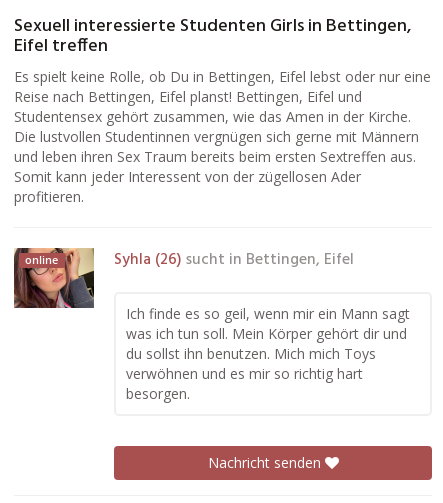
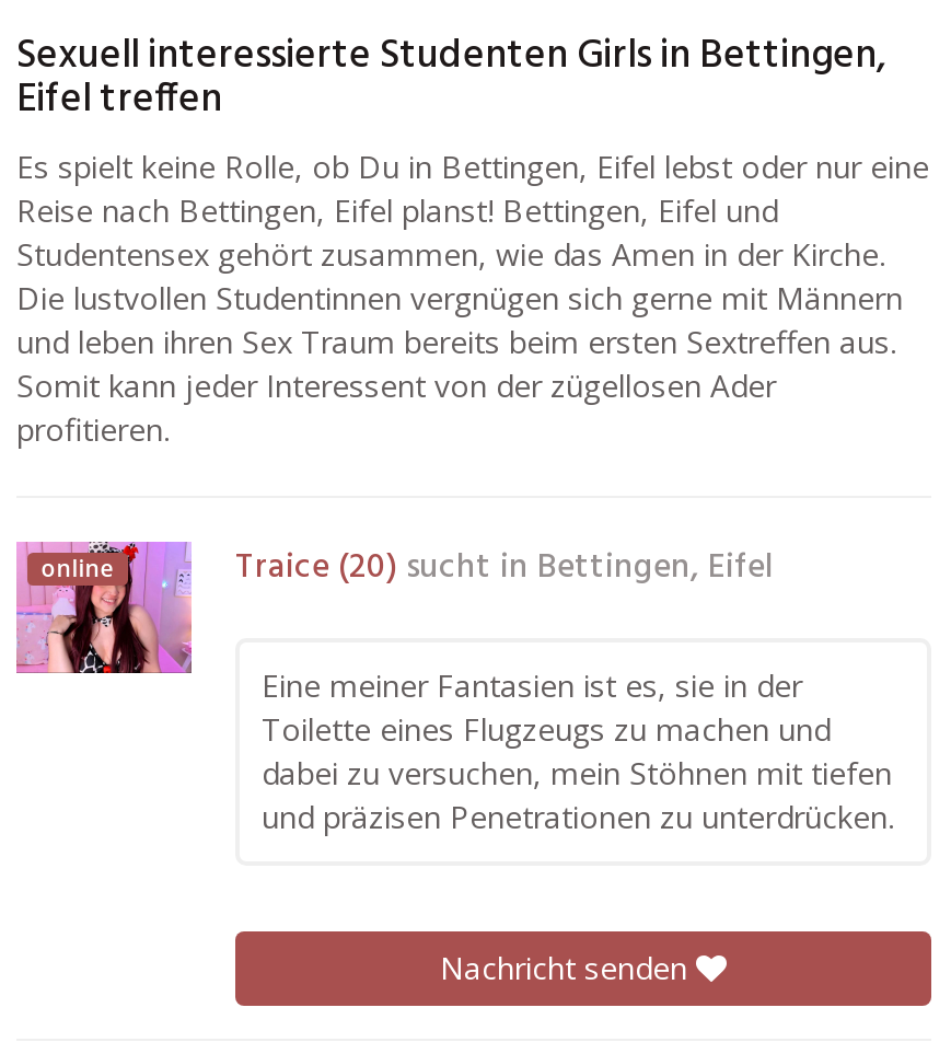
[13,247,354,309] [image] | Syhla (26) sucht in Bettingen, Eifel -> [14,540,774,675] [image] | Traice (20) sucht in Bettingen, Eifel
[126,304,410,403] Ich finde es so geil, wenn mir ein Mann sagt | was ich tun soll. Mein Körper gehört dir und | du sollst ihn benutzen. Mich mich Toys | verwöhnen und es mir so richtig hart | besorgen. -> [262,664,894,837] Eine meiner Fantasien ist es, sie in der | Toilette eines Flugzeugs zu machen und | dabei zu versuchen, mein Stöhnen mit tiefen | und präzisen Penetrationen zu unterdrücken.

